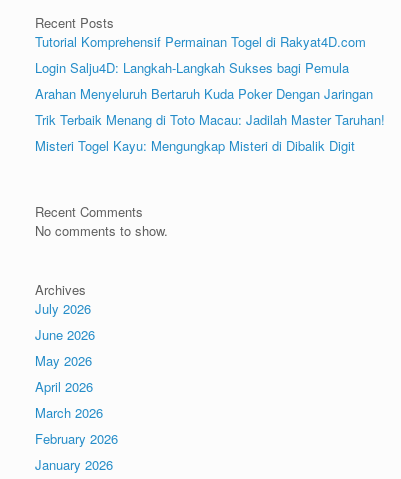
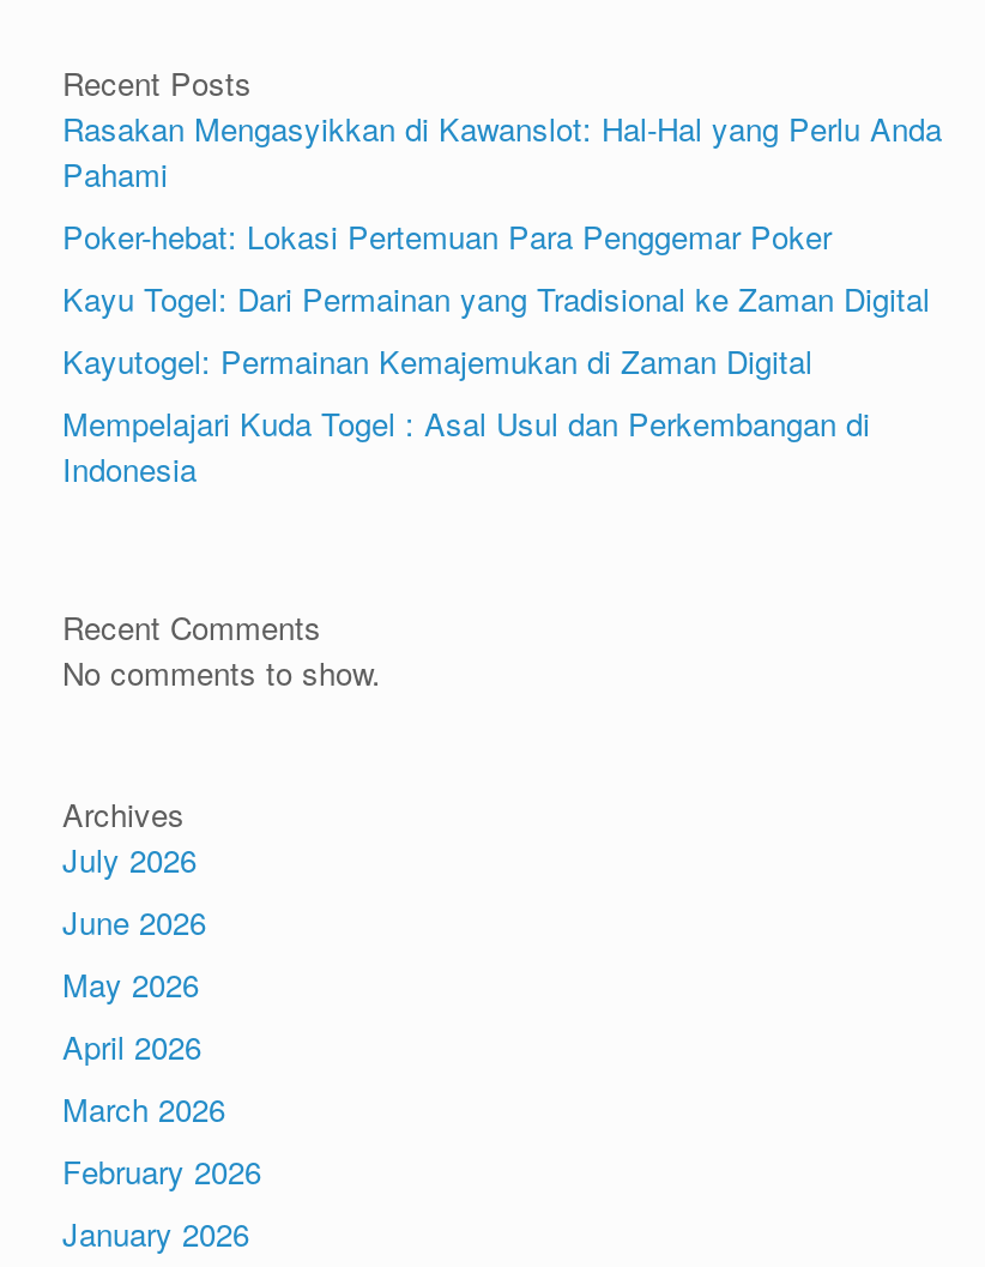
[35,31,385,154] Tutorial Komprehensif Permainan Togel di Rakyat4D.com | Login Salju4D: Langkah-Langkah Sukses bagi Pemula | Arahan Menyeluruh Bertaruh Kuda Poker Dengan Jaringan | Trik Terbaik Menang di Toto Macau: Jadilah Master Taruhan! | Misteri Togel Kayu: Mengungkap Misteri di Dibalik Digit -> [62,104,942,490] Rasakan Mengasyikkan di Kawanslot: Hal-Hal yang Perlu Anda | Pahami | Poker-hebat: Lokasi Pertemuan Para Penggemar Poker | Kayu Togel: Dari Permainan yang Tradisional ke Zaman Digital | Kayutogel: Permainan Kemajemukan di Zaman Digital | Mempelajari Kuda Togel : Asal Usul dan Perkembangan di | Indonesia

